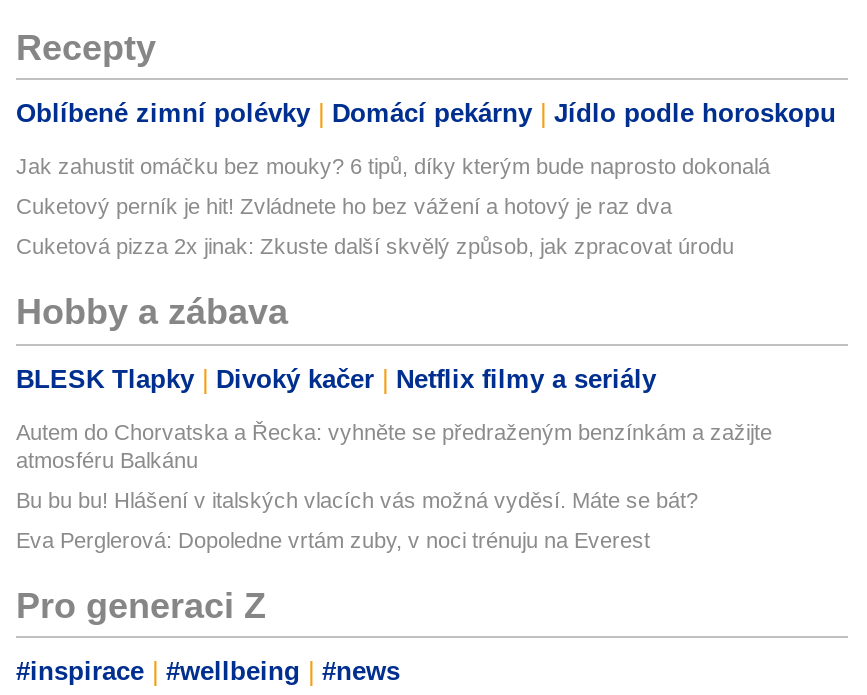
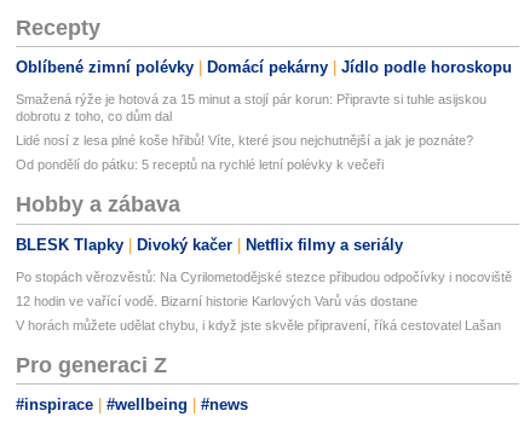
[16,154,770,178] Jak zahustit omáčku bez mouky? 6 tipů, díky kterým bude naprosto dokonalá -> [16,92,486,123] Smažená rýže je hotová za 15 minut a stojí pár korun: Připravte si tuhle asijskou | dobrotu z toho, co dům dal
[16,194,672,218] Cuketový perník je hit! Zvládnete ho bez vážení a hotový je raz dva -> [16,133,473,148] Lidé nosí z lesa plné koše hřibů! Víte, které jsou nejchutnější a jak je poznáte?
[16,234,734,258] Cuketová pizza 2x jinak: Zkuste další skvělý způsob, jak zpracovat úrodu -> [16,157,384,172] Od pondělí do pátku: 5 receptů na rychlé letní polévky k večeři
[16,419,772,471] Autem do Chorvatska a Řecka: vyhněte se předraženým benzínkám a zažijte | atmosféru Balkánu -> [16,269,512,284] Po stopách věrozvěstů: Na Cyrilometodějské stezce přibudou odpočívky i nocoviště
[16,487,698,511] Bu bu bu! Hlášení v italských vlacích vás možná vyděsí. Máte se bát? -> [16,293,418,308] 12 hodin ve vařící vodě. Bizarní historie Karlových Varů vás dostane
[16,527,650,551] Eva Perglerová: Dopoledne vrtám zuby, v noci trénuju na Everest -> [16,317,501,332] V horách můžete udělat chybu, i když jste skvěle připravení, říká cestovatel Lašan

